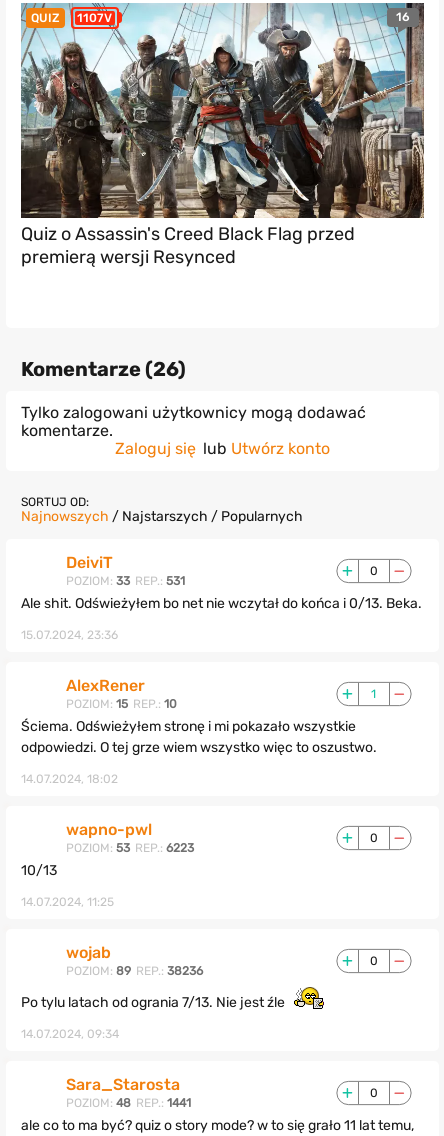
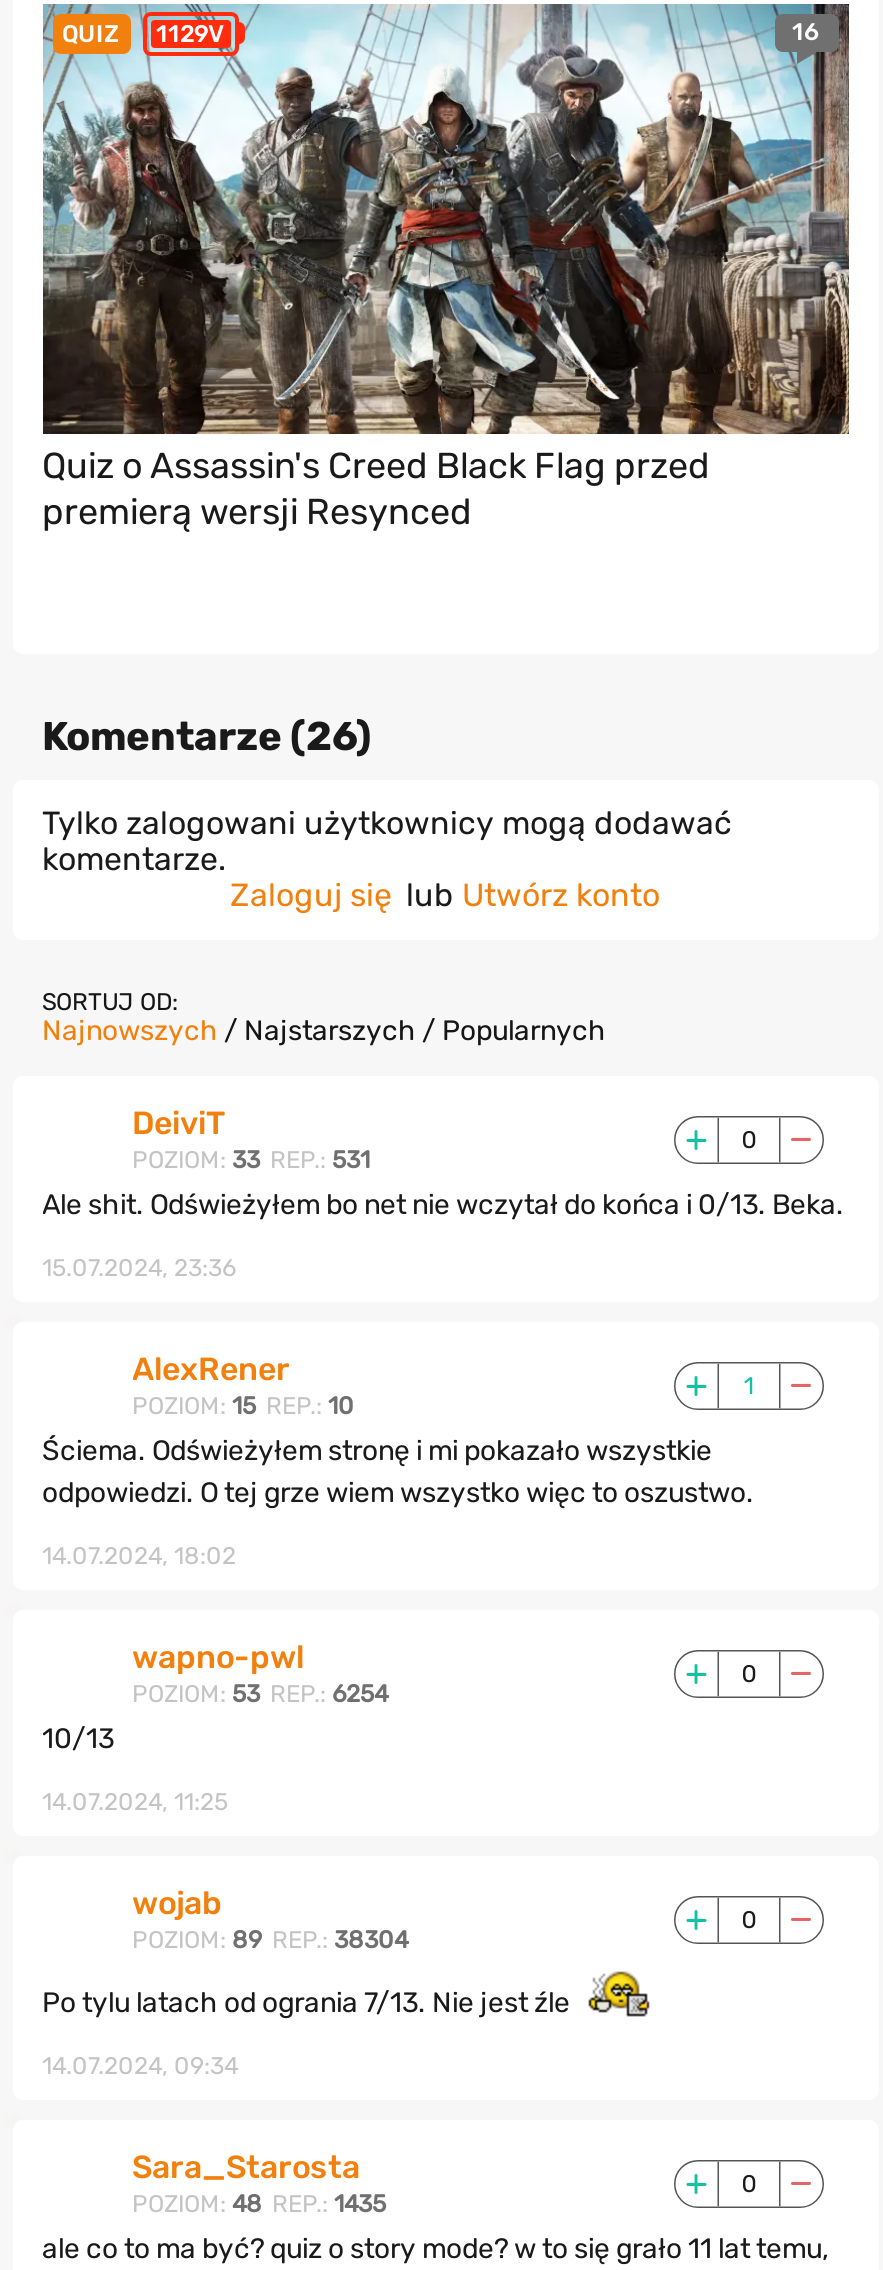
[30,11,112,25] QUIZ 1107V -> [62,19,224,47] QUIZ 1129V
[65,840,193,854] POZIOM: 53 REP.: 6223 -> [132,1679,388,1707] POZIOM: 53 REP.: 6254
[65,963,202,977] POZIOM: 89 REP.: 38236 -> [132,1925,408,1953] POZIOM: 89 REP.: 38304
[65,1095,190,1109] POZIOM: 48 REP.: 1441 -> [132,2189,386,2217] POZIOM: 48 REP.: 1435

